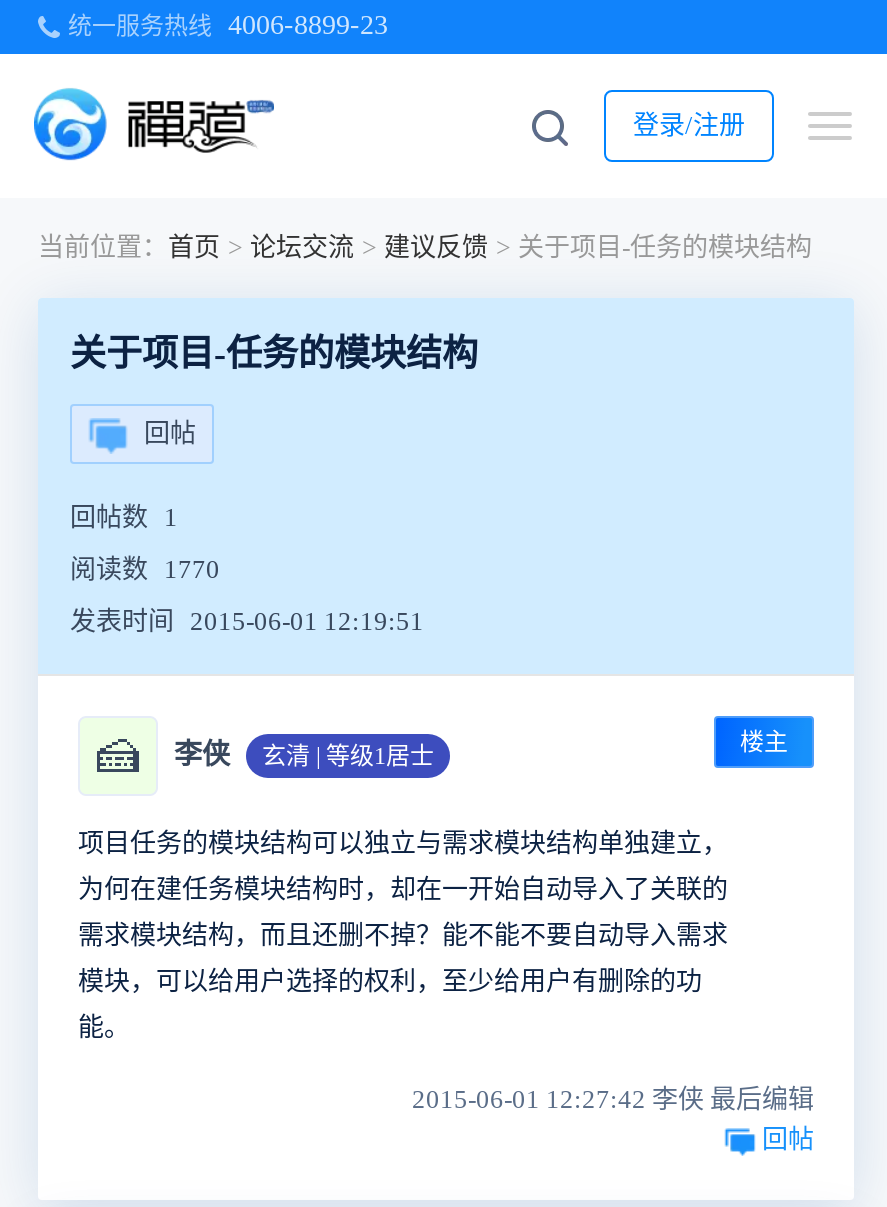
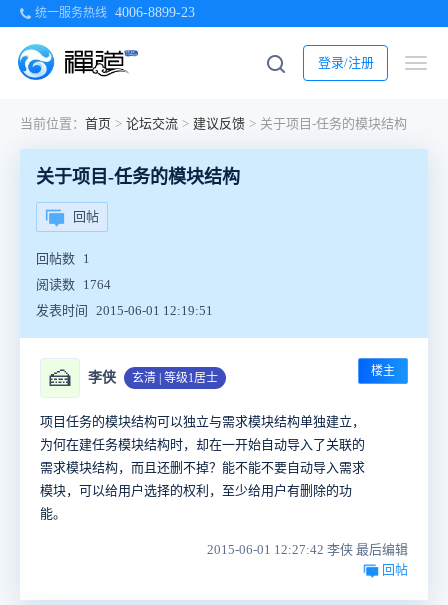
[70,554,220,584] 阅读数 1770 -> [36,277,111,292] 阅读数 1764

